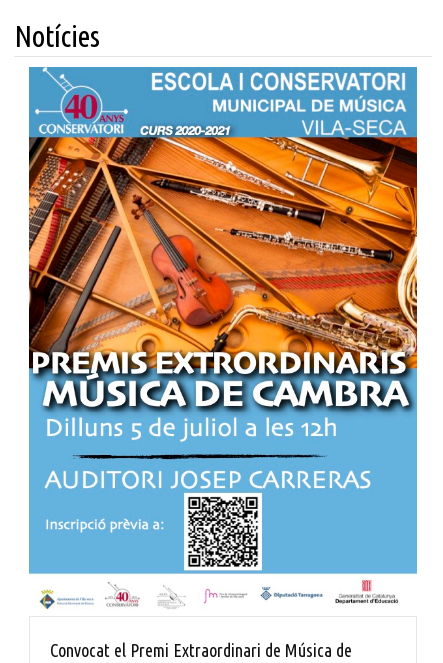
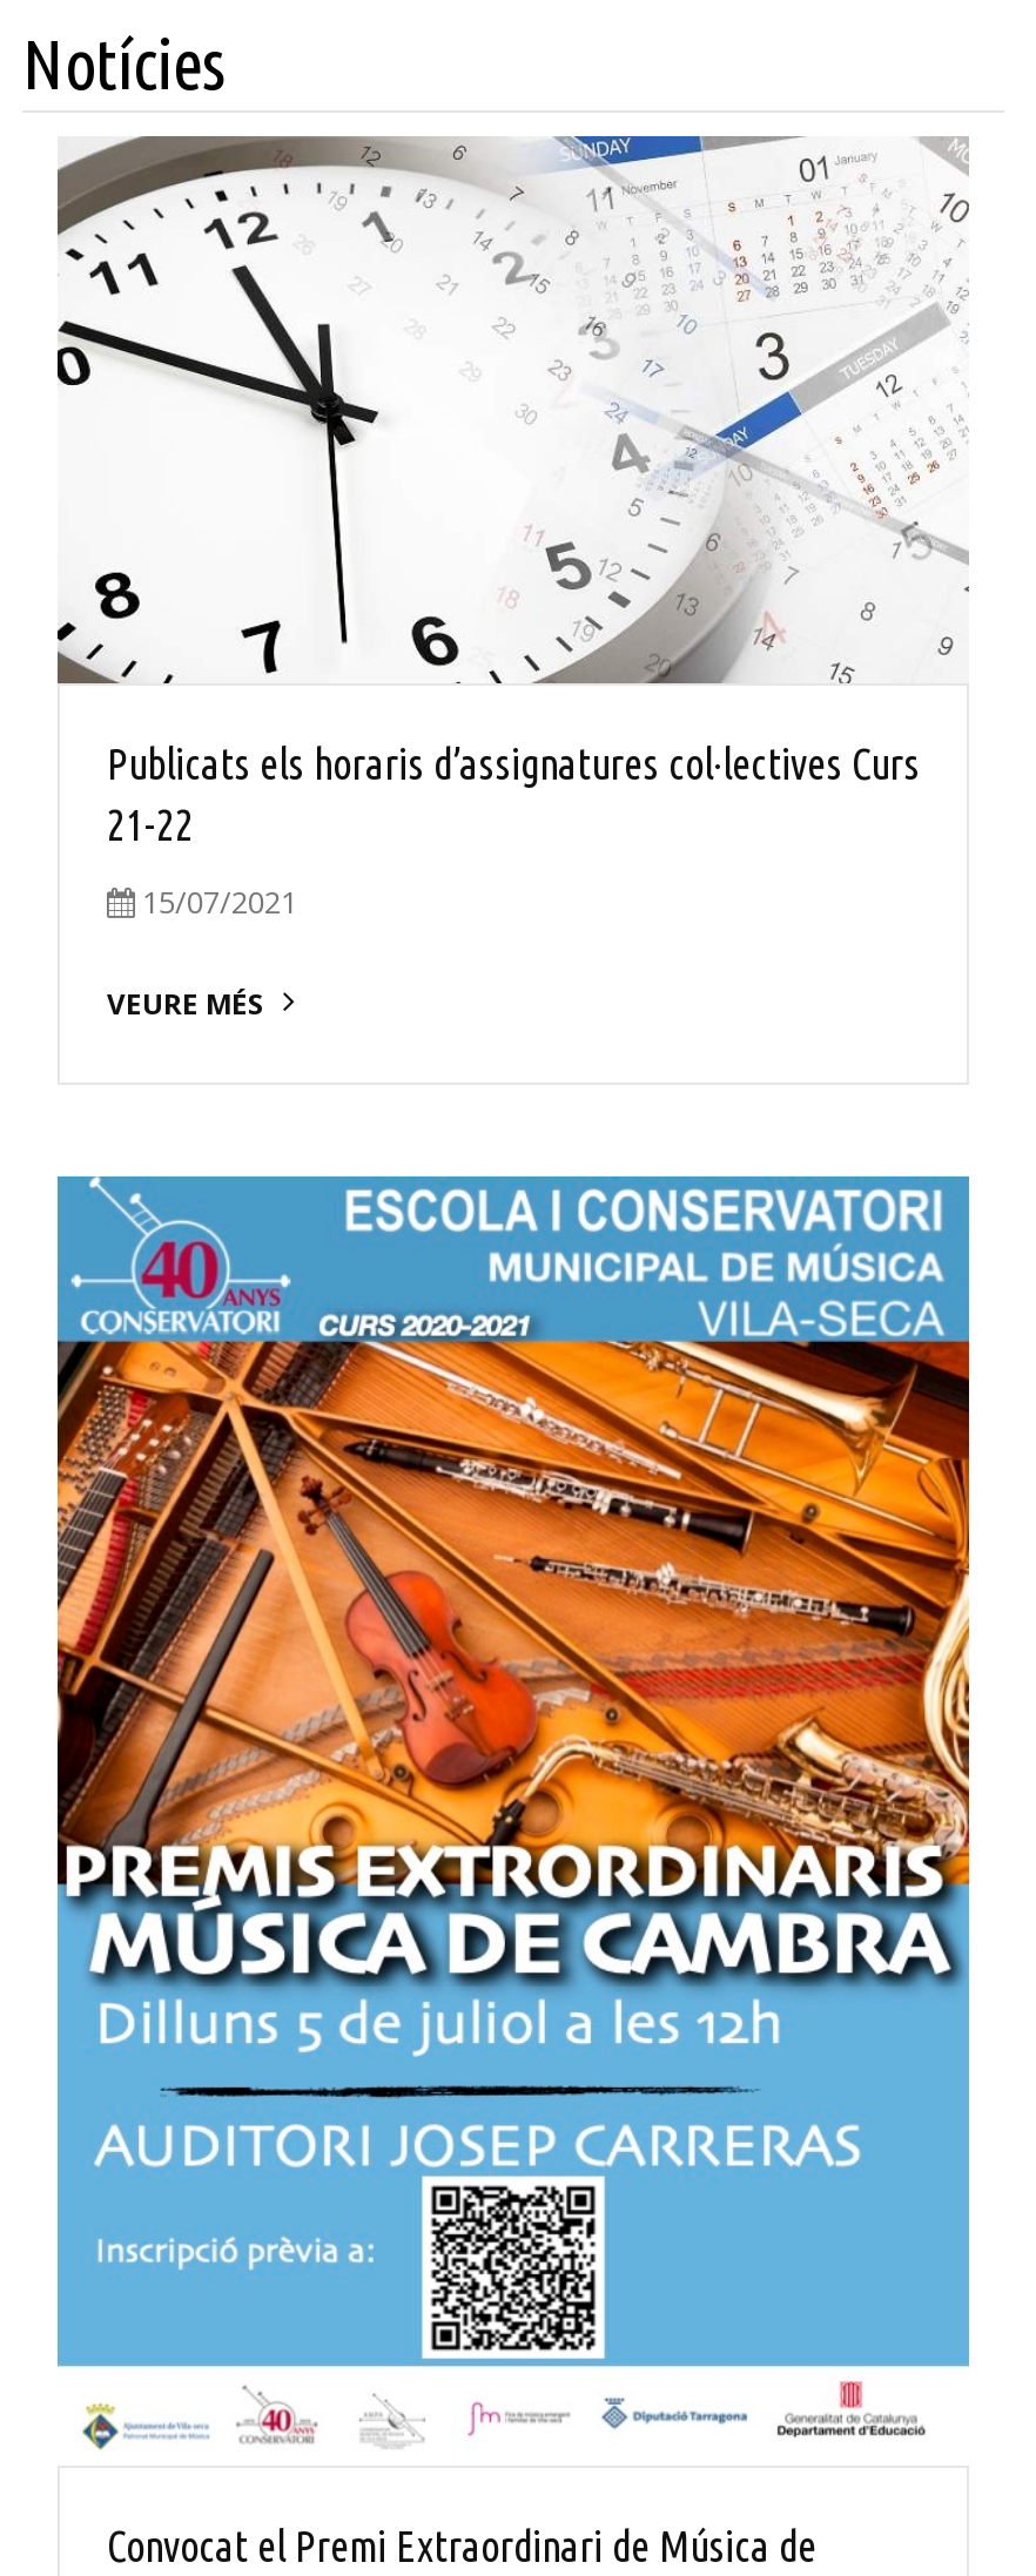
none -> [55,136,969,1023] [image] | Publicats els horaris d’assignatures col·lectives Curs | 21-22 | 15/07/2021 | VEURE MÉS

